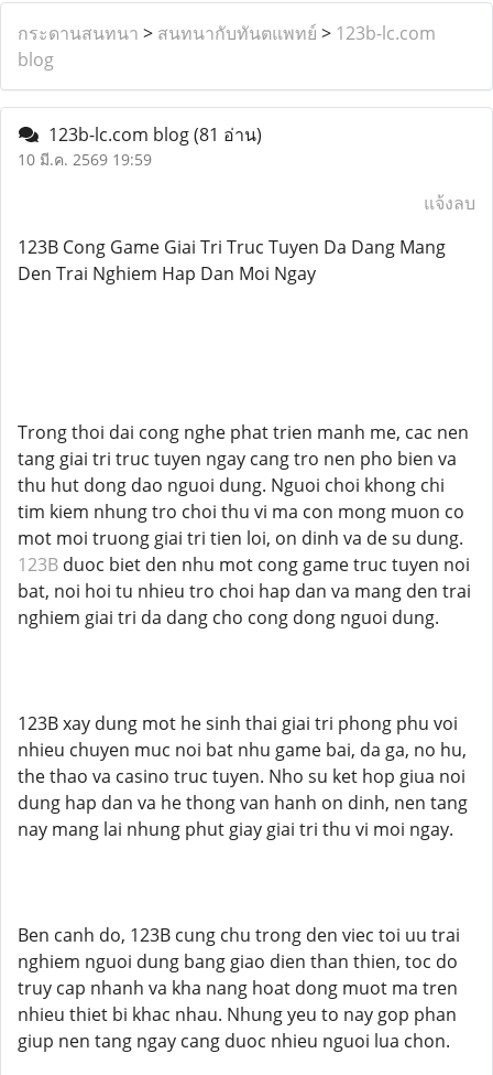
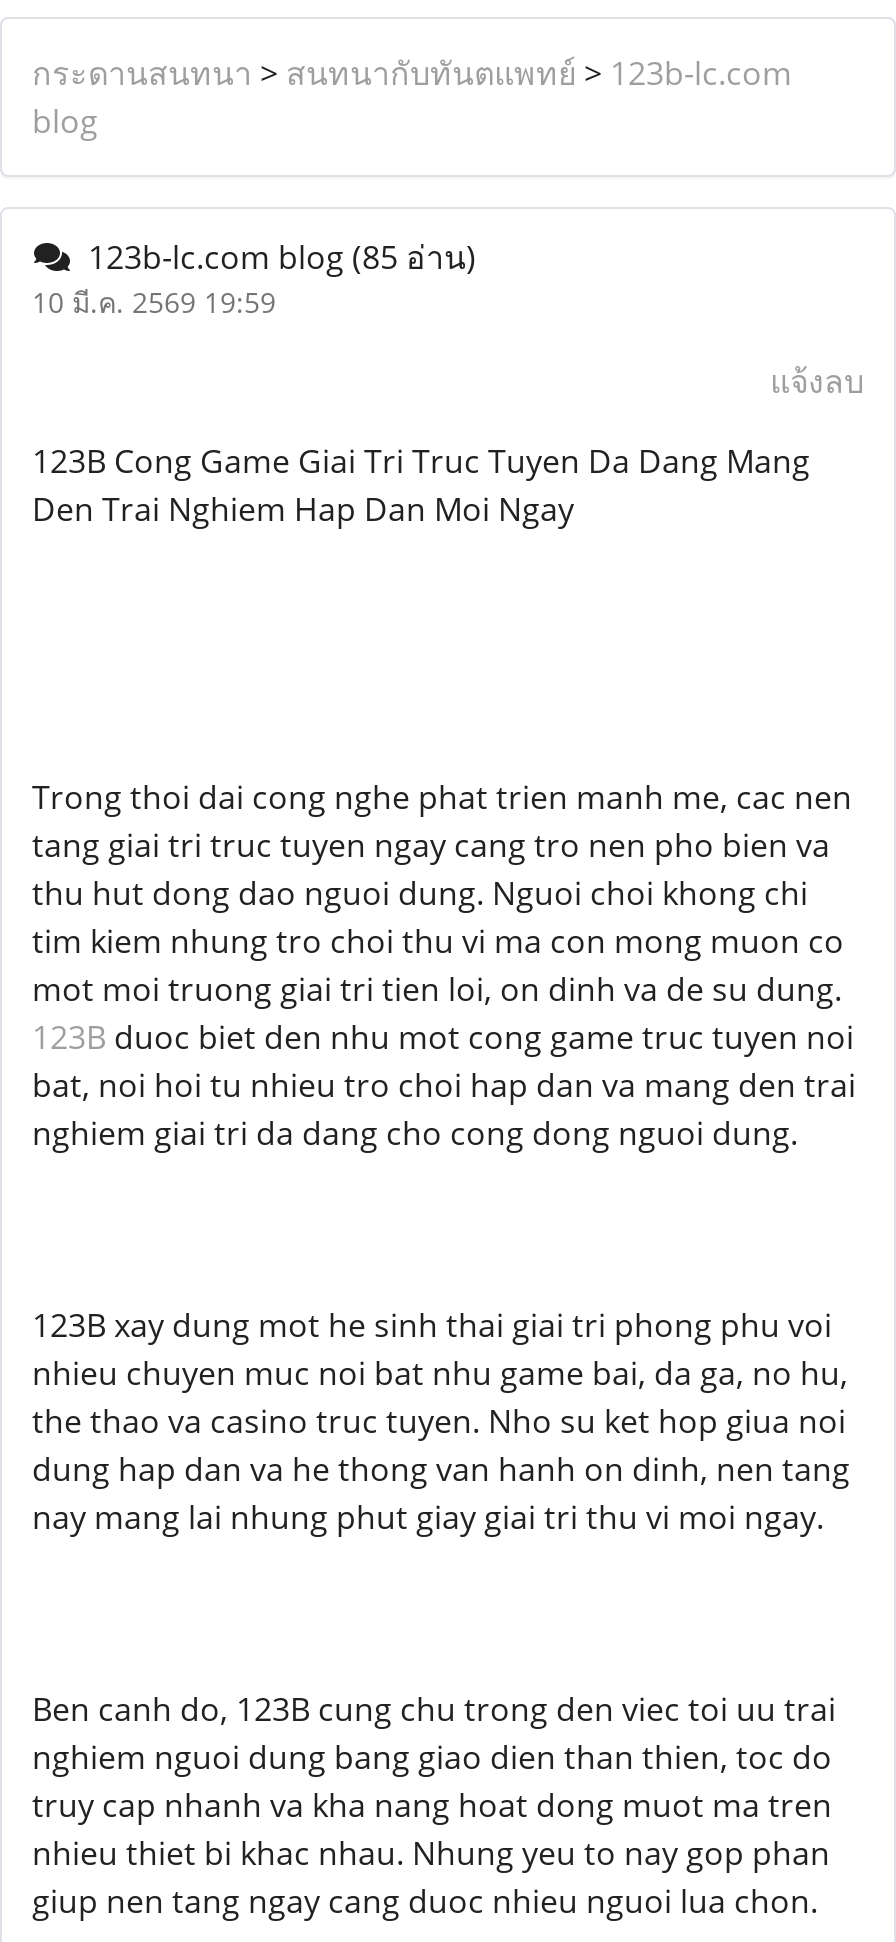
[40,122,262,147] 123b-lc.com blog (81 อ่าน) -> [72,235,476,279] 123b-lc.com blog (85 อ่าน)

